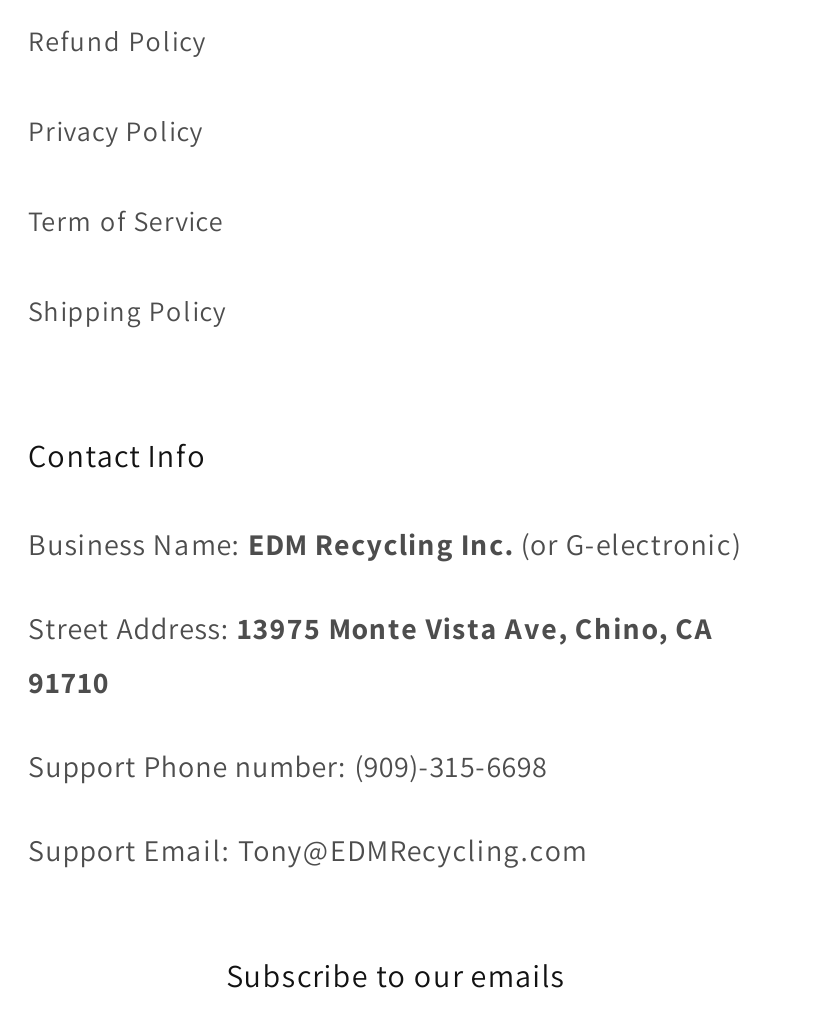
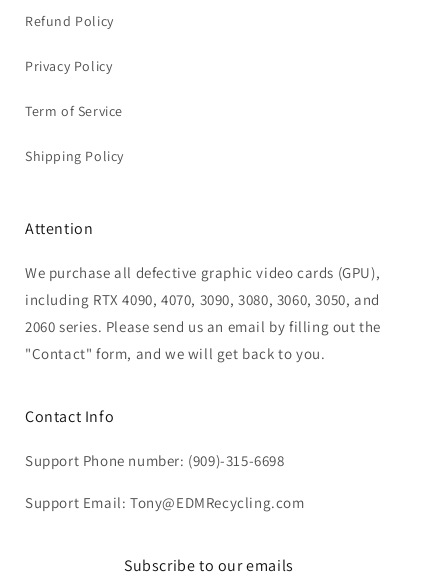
none -> [25,218,381,363] Attention | We purchase all defective graphic video cards (GPU), | including RTX 4090, 4070, 3090, 3080, 3060, 3050, and | 2060 series. Please send us an email by filling out the | "Contact" form, and we will get back to you.
moved [28,435,206,477] -> [25,406,114,427]: Contact Info
[28,525,741,701] Business Name: EDM Recycling Inc. (or G-electronic) | Street Address: 13975 Monte Vista Ave, Chino, CA | 91710 -> none

